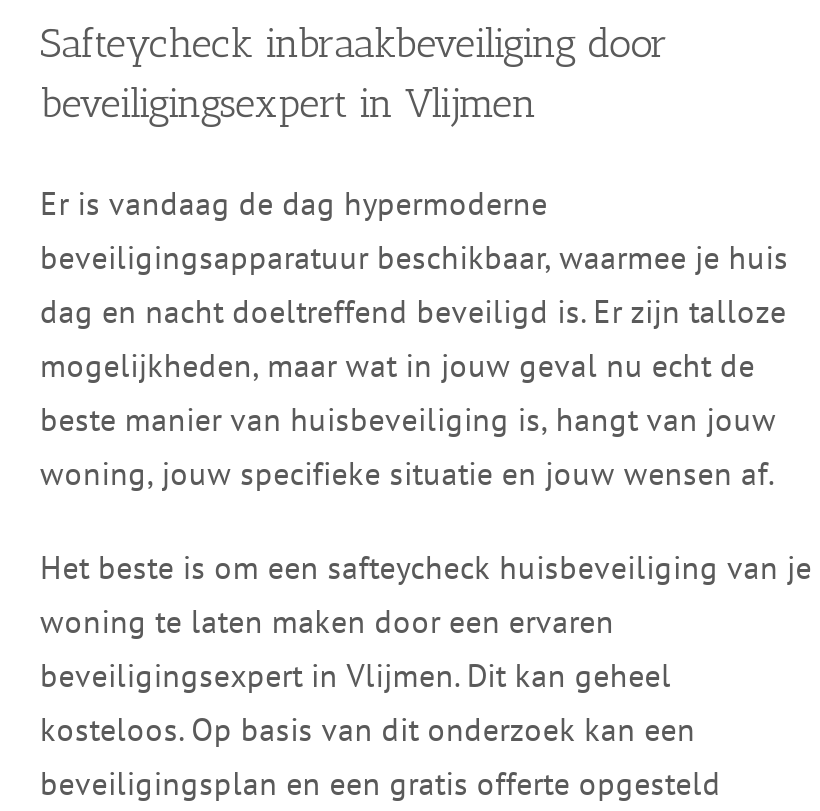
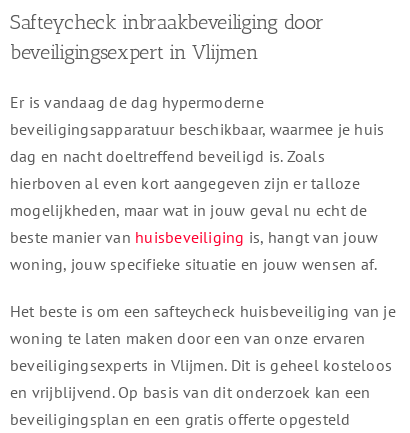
[40,292,786,332] dag en nacht doeltreffend beveiligd is. Er zijn talloze -> [10,146,360,193] dag en nacht doeltreffend beveiligd is. Zoals | hierboven al even kort aangegeven zijn er talloze
[40,602,696,750] woning te laten maken door een ervaren | beveiligingsexpert in Vlijmen. Dit kan geheel | kosteloos. Op basis van dit onderzoek kan een -> [10,328,392,402] woning te laten maken door een van onze ervaren | beveiligingsexperts in Vlijmen. Dit is geheel kosteloos | en vrijblijvend. Op basis van dit onderzoek kan een

